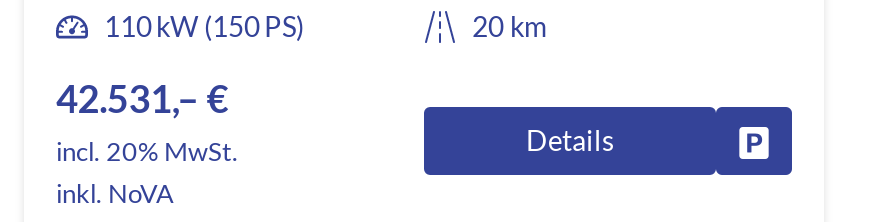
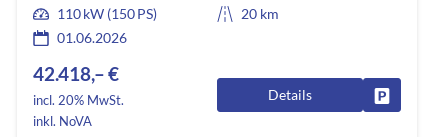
[56,75,228,121] 42.531,– € -> [33,29,127,85] 01.06.2026 | 42.418,– €

